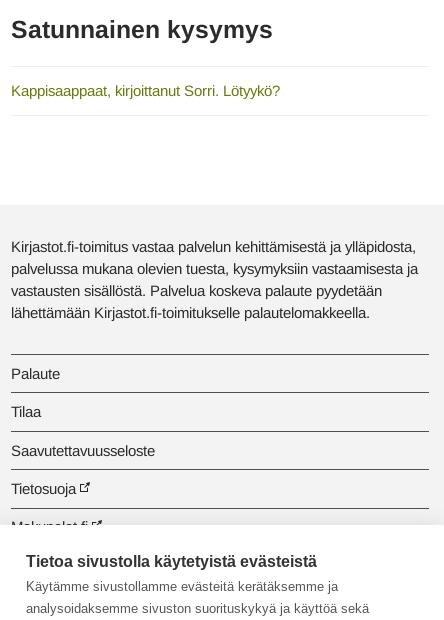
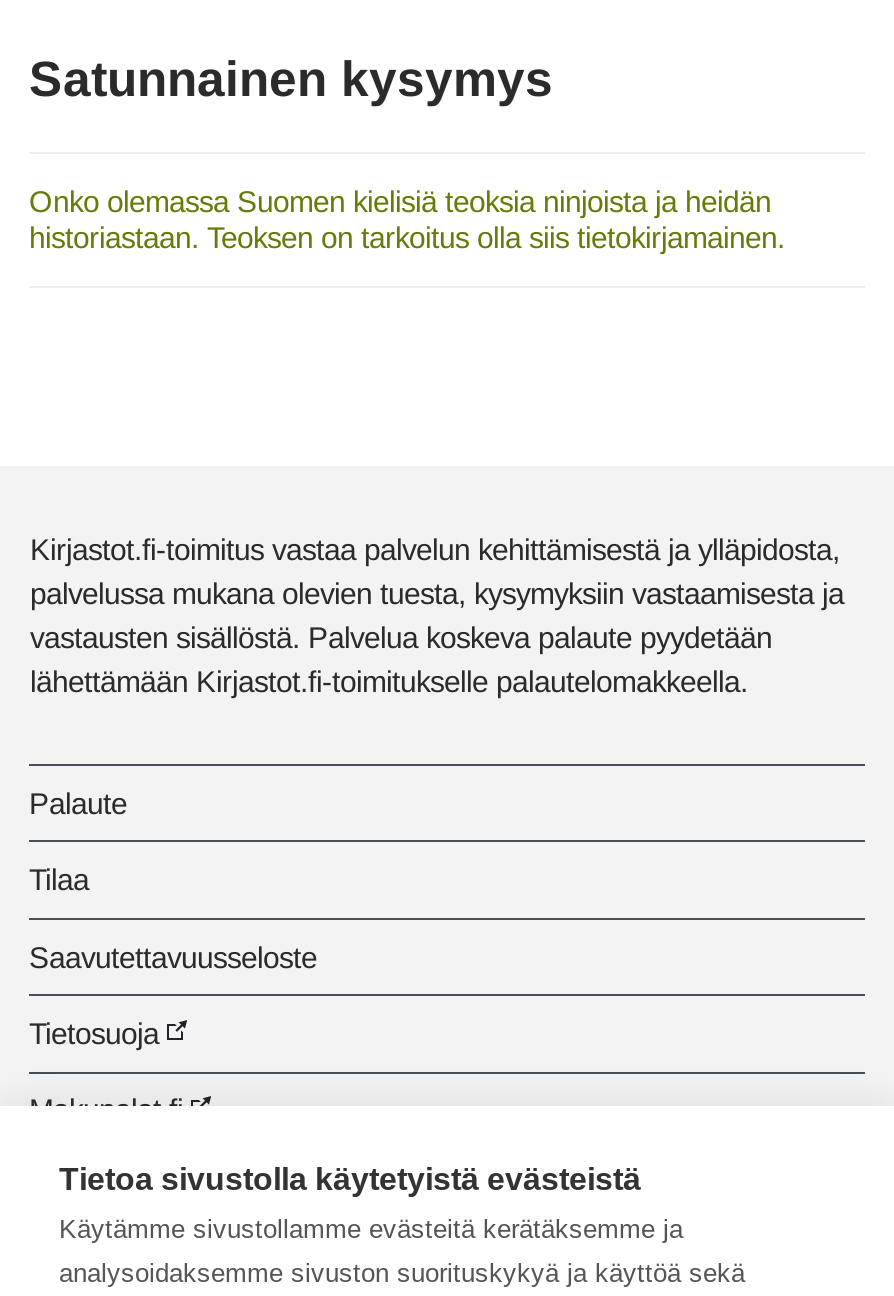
[11,82,280,99] Kappisaappaat, kirjoittanut Sorri. Lötyykö? -> [29,183,785,253] Onko olemassa Suomen kielisiä teoksia ninjoista ja heidän | historiastaan. Teoksen on tarkoitus olla siis tietokirjamainen.

